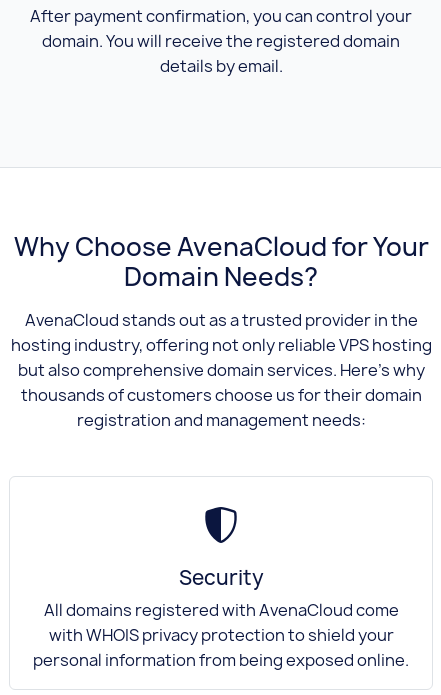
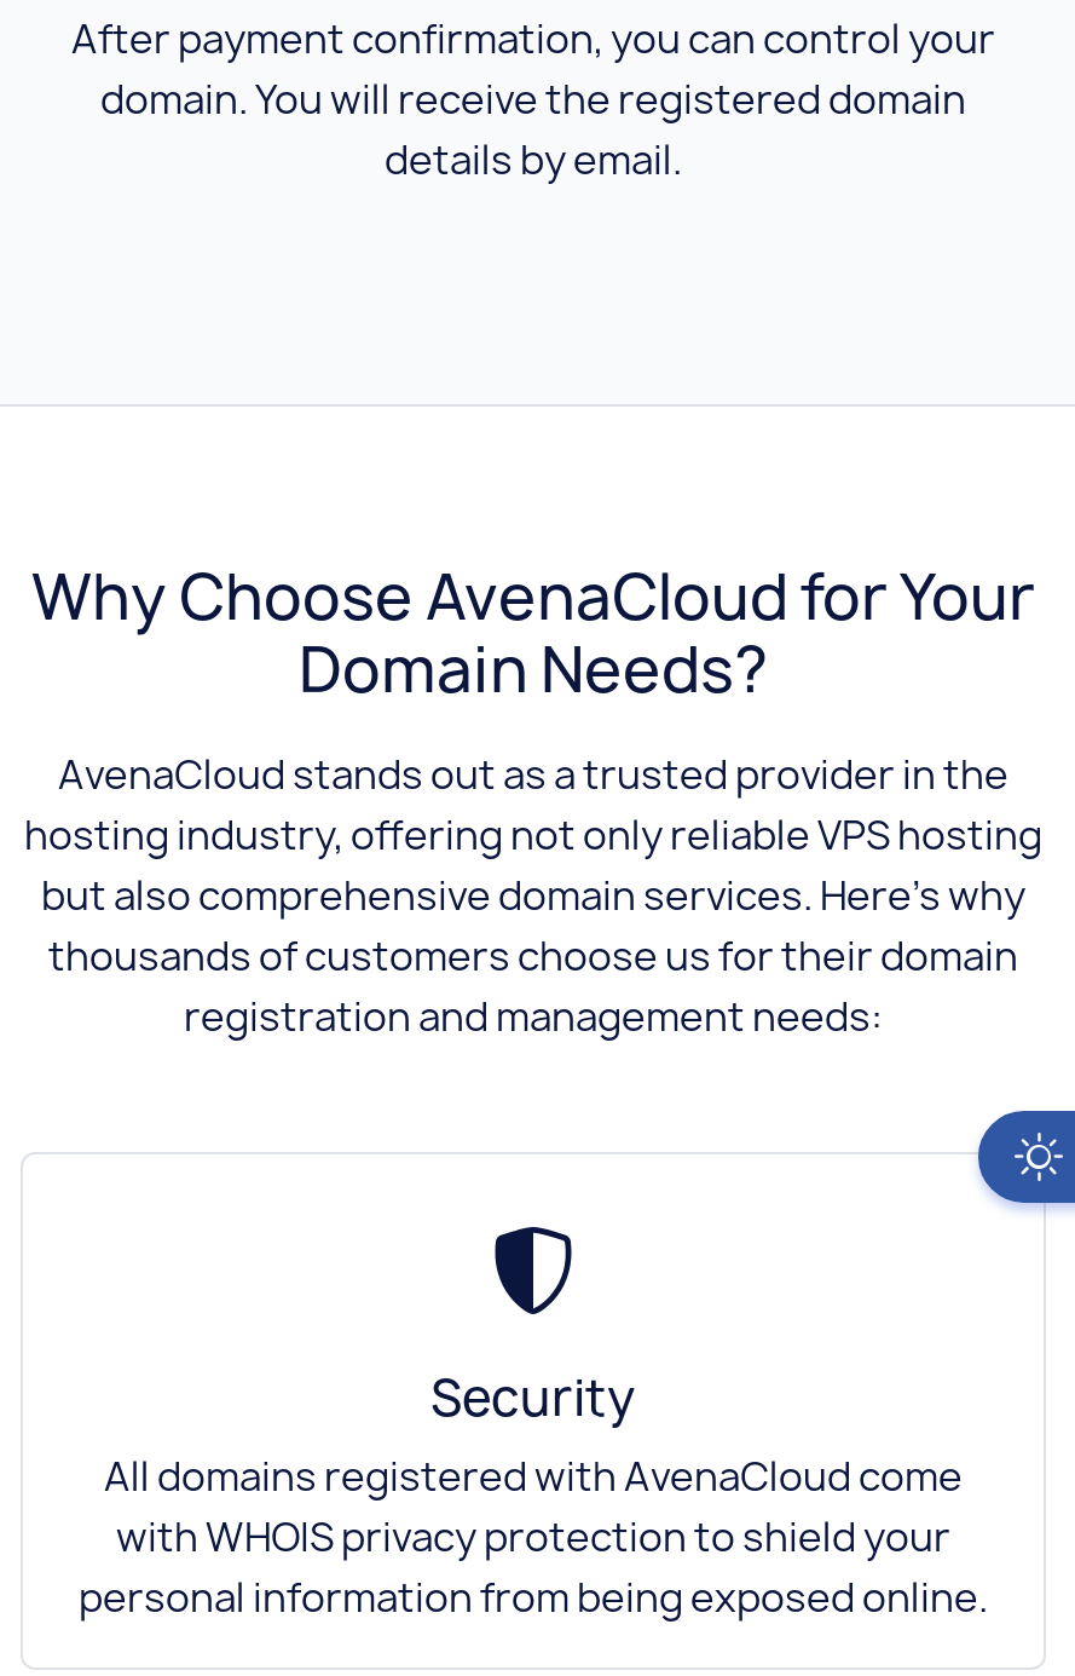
none -> [973,1108,1068,1213] [image]

